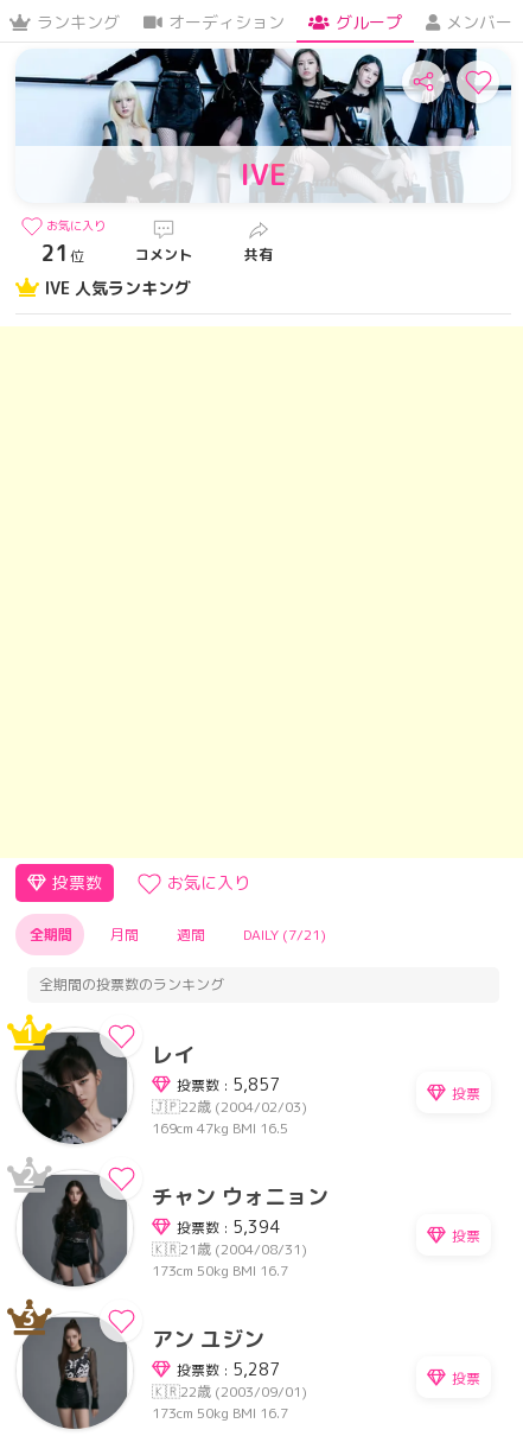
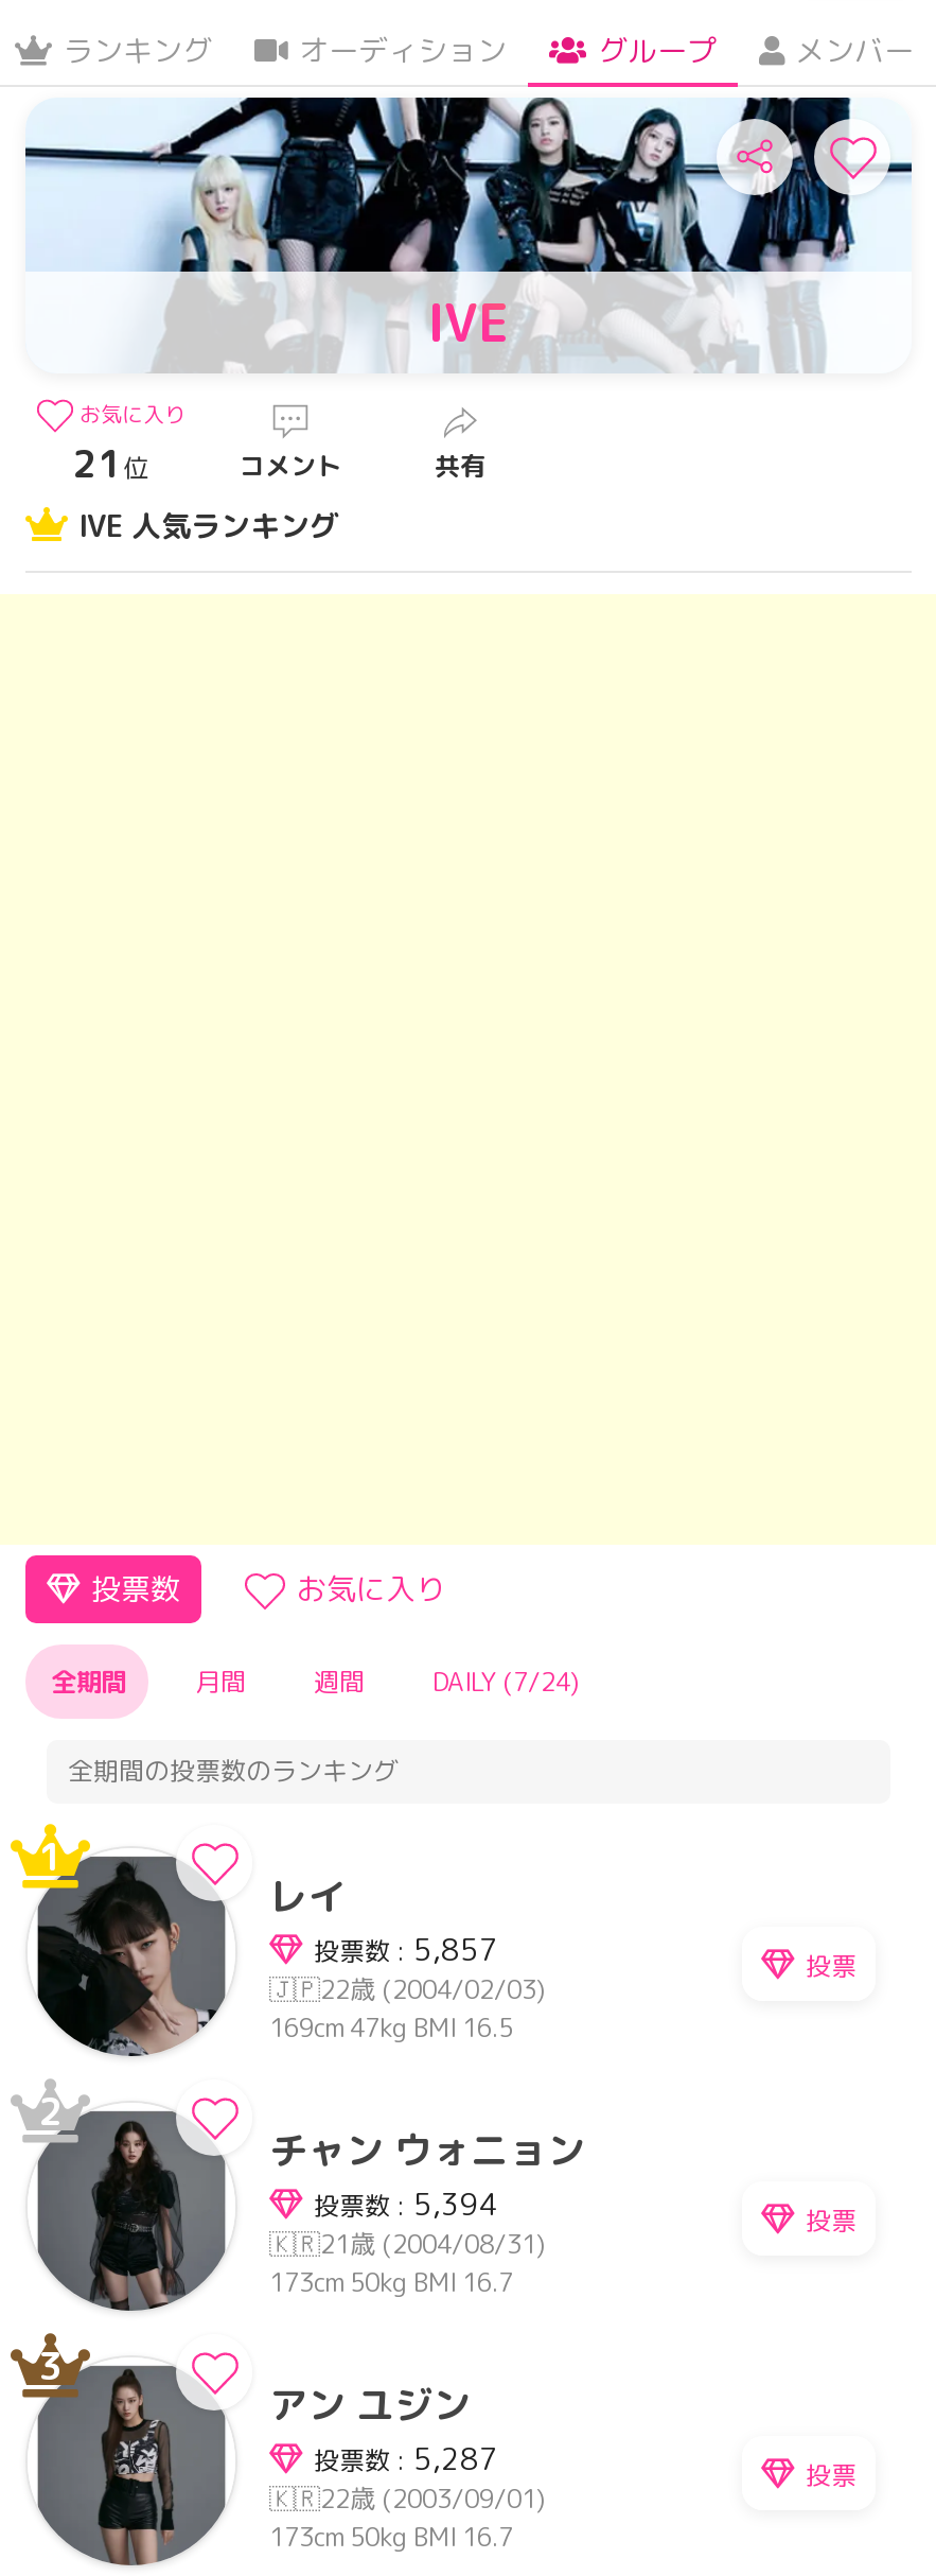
[30,924,326,945] 全期間 月間 週間 DAILY (7/21) -> [51,1664,581,1700] 全期間 月間 週間 DAILY (7/24)

